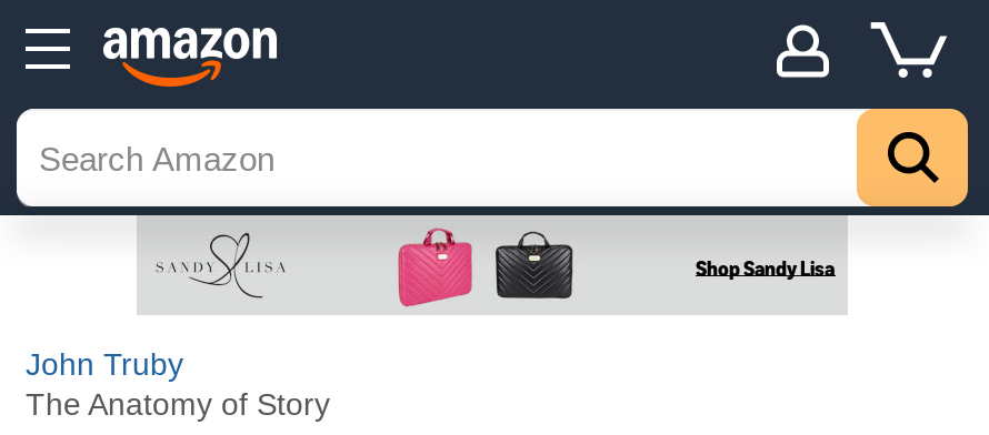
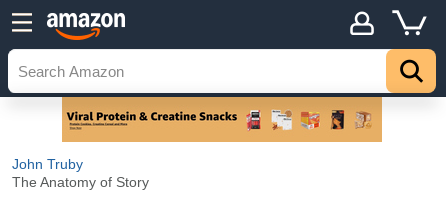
[139,213,846,313] [image] -> [62,96,382,142] [image]

